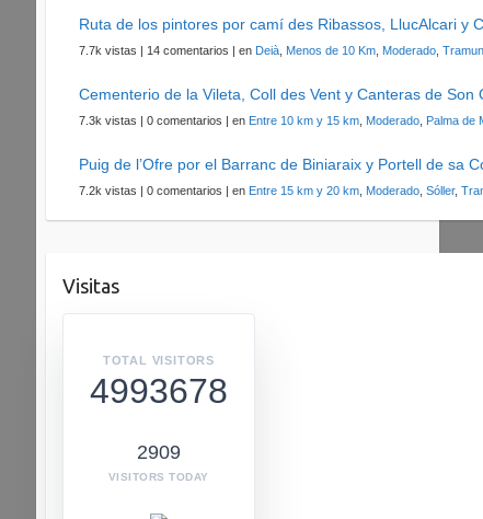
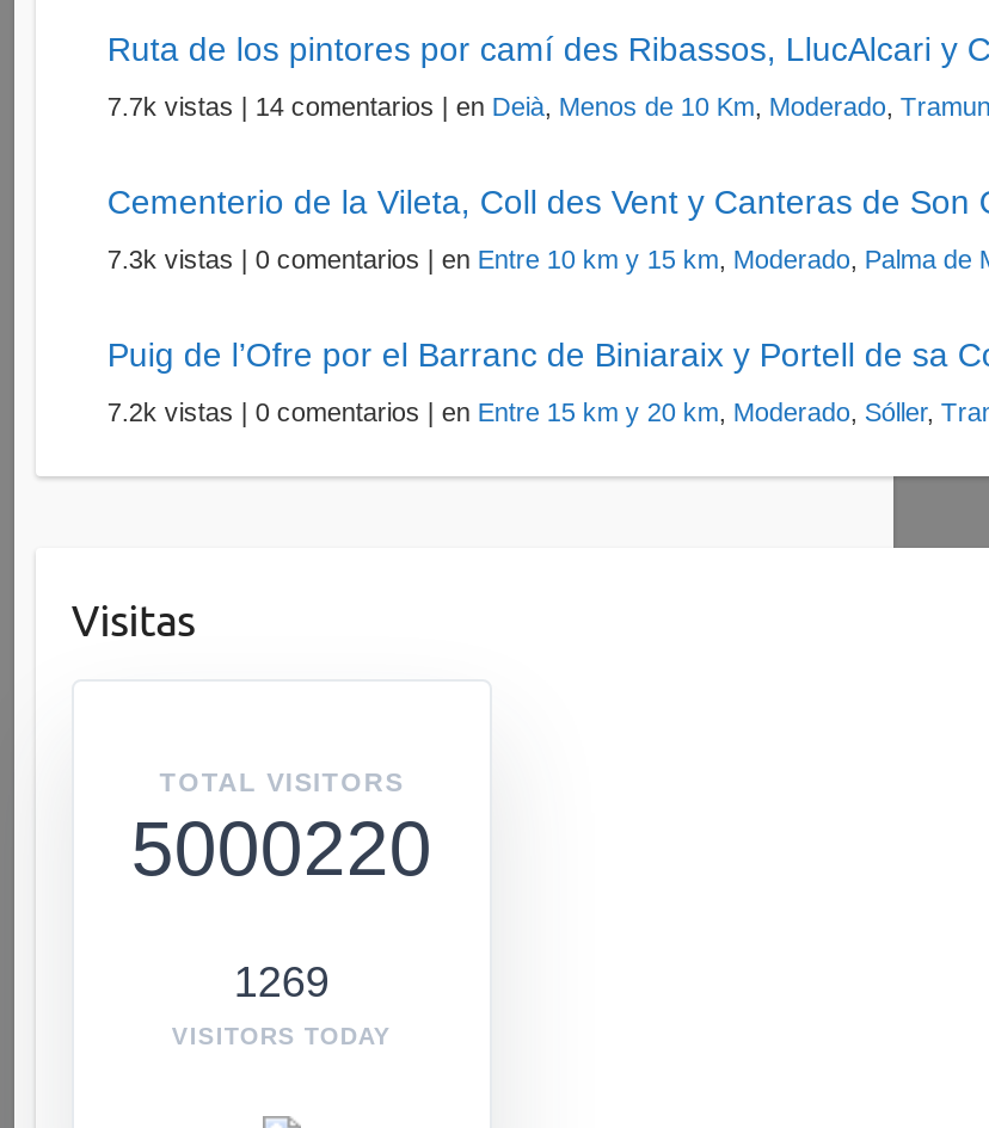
[90,371,228,411] 4993678 -> [131,806,432,892] 5000220
[137,441,181,463] 2909 -> [234,959,329,1007] 1269

